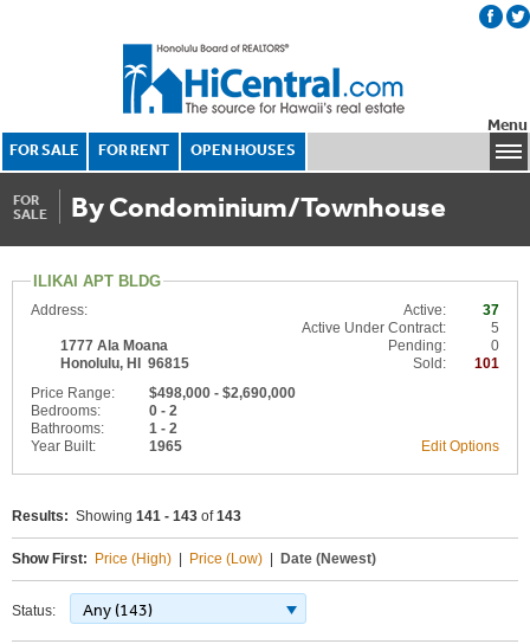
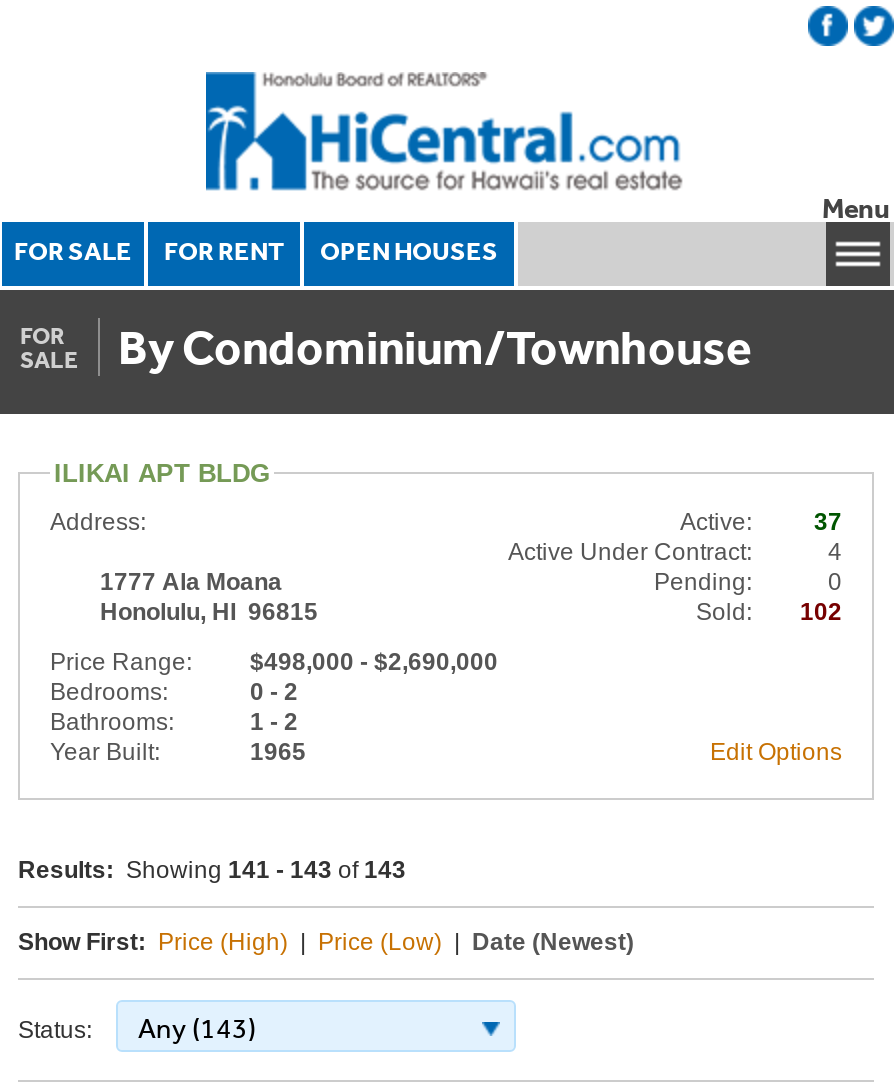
[491,320,499,336] 5 -> [828,538,842,566] 4
[413,355,499,372] Sold: 101 -> [696,598,842,626] Sold: 102

